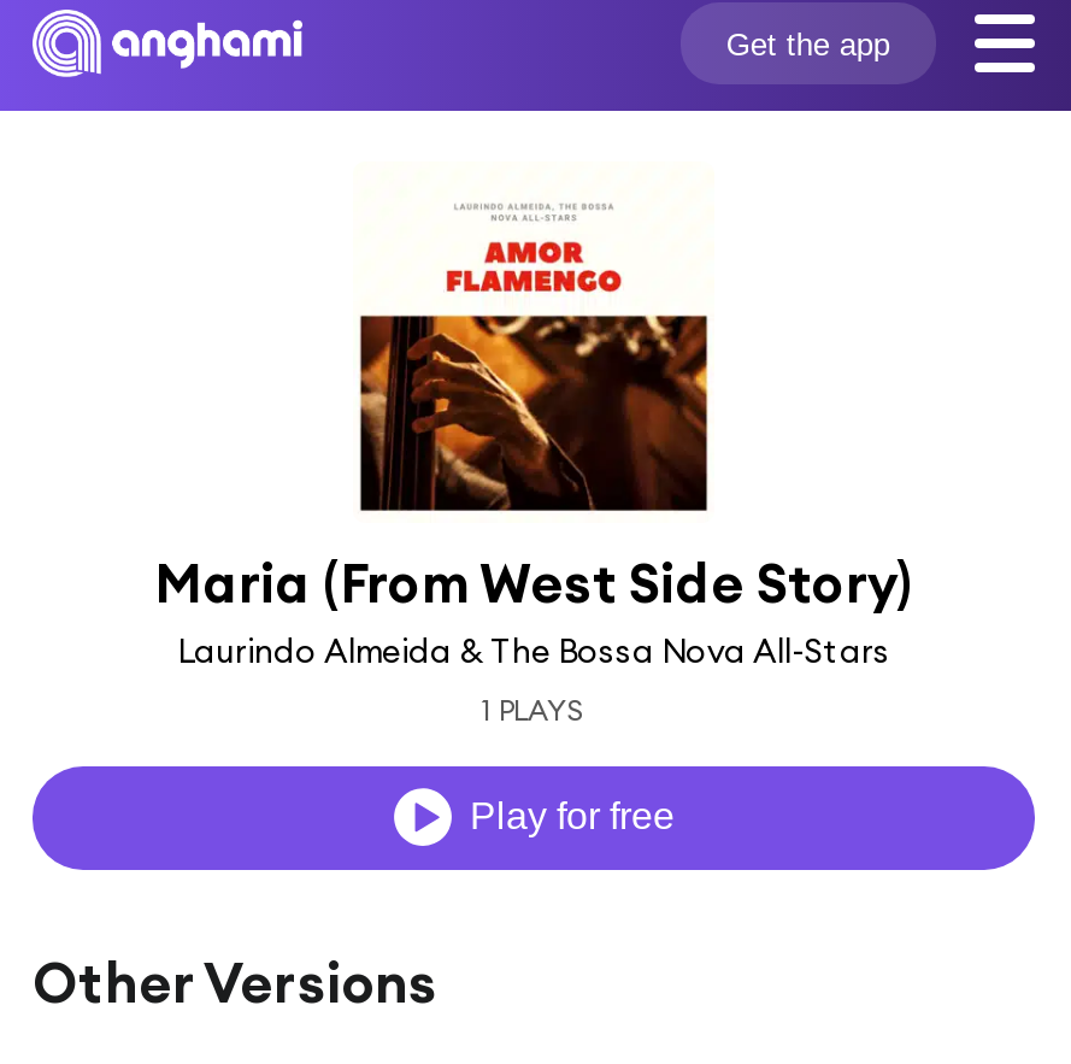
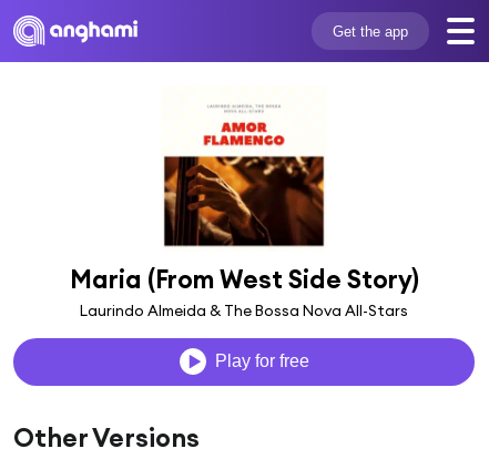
[482,691,585,727] 1 PLAYS -> none

